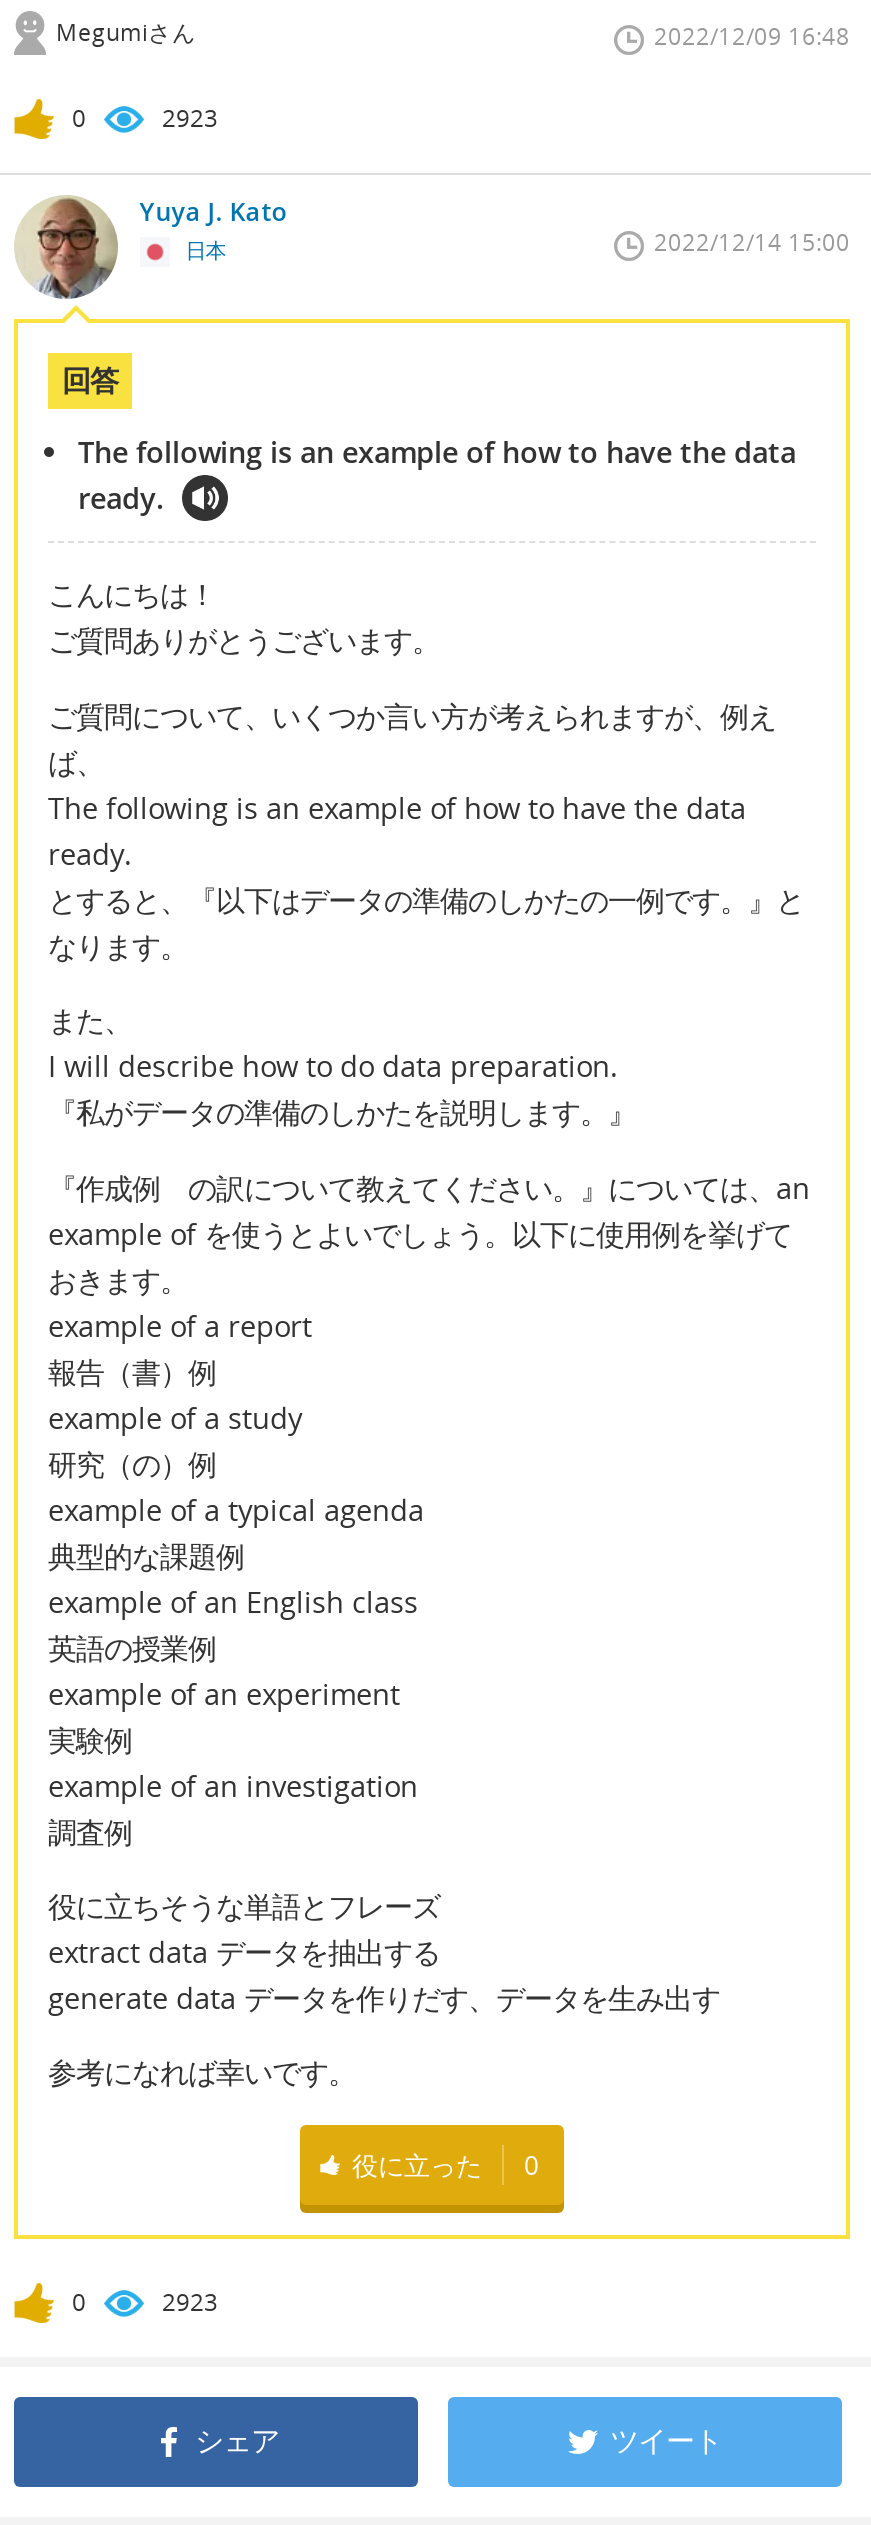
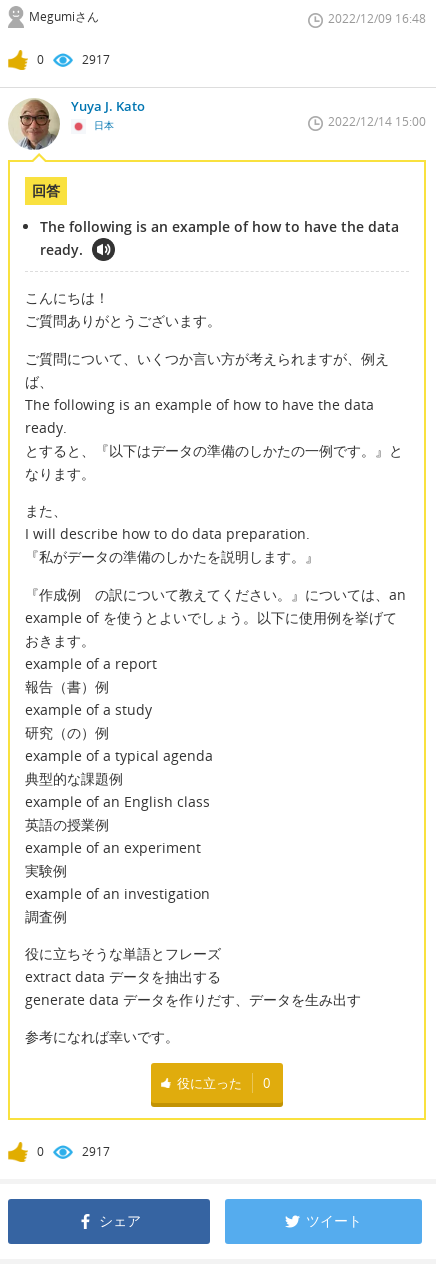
[162,101,218,135] 2923 -> [82,51,110,68] 2917
[162,2285,218,2319] 2923 -> [82,1143,110,1160] 2917

